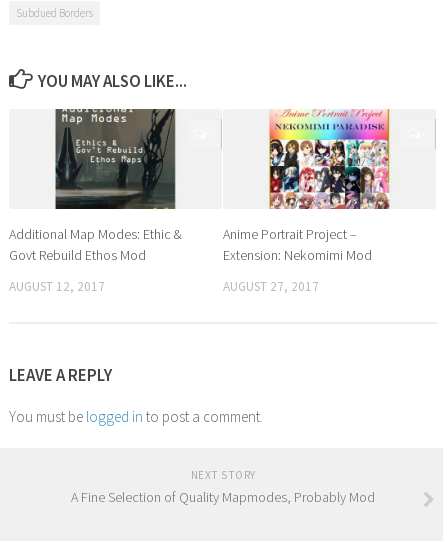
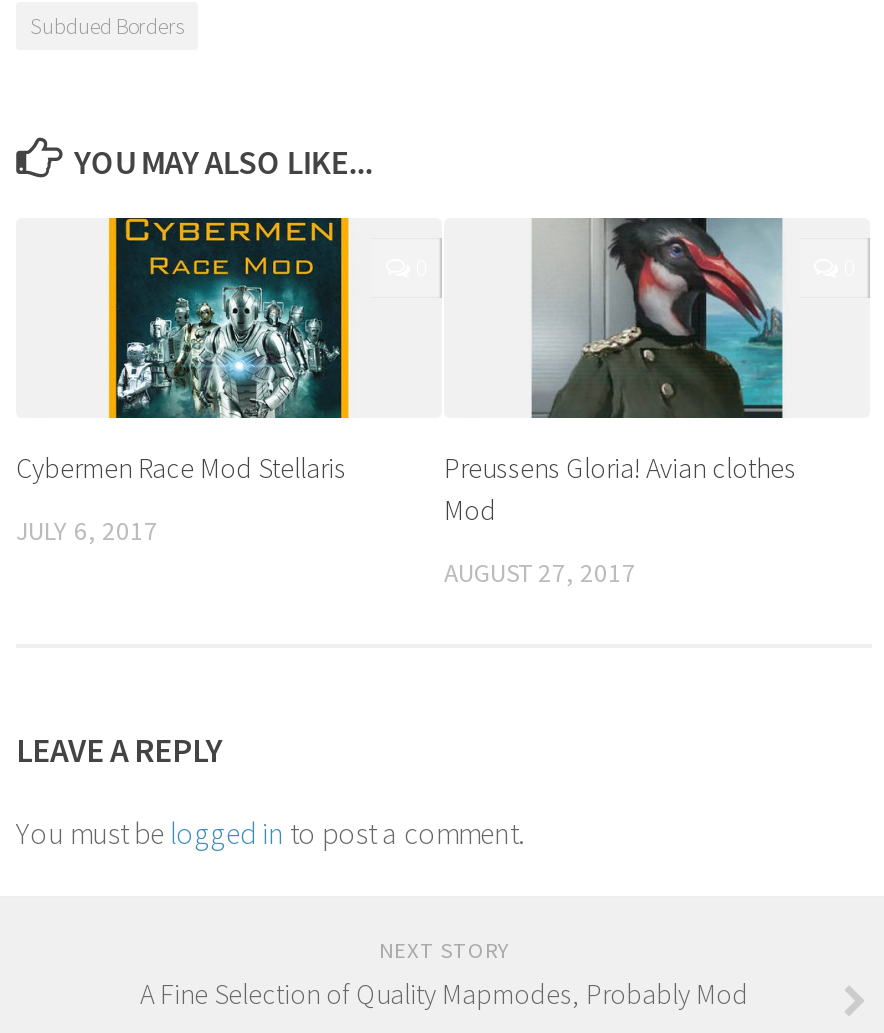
[9,108,182,264] [image] | Additional Map Modes: Ethic & | Govt Rebuild Ethos Mod -> [16,216,350,487] [image] | Cybermen Race Mod Stellaris
[223,109,392,264] [image] | Anime Portrait Project – | Extension: Nekomimi Mod -> [444,216,796,529] [image] | Preussens Gloria! Avian clothes | Mod
[9,278,105,295] AUGUST 12, 2017 -> [16,515,158,549] JULY 6, 2017

